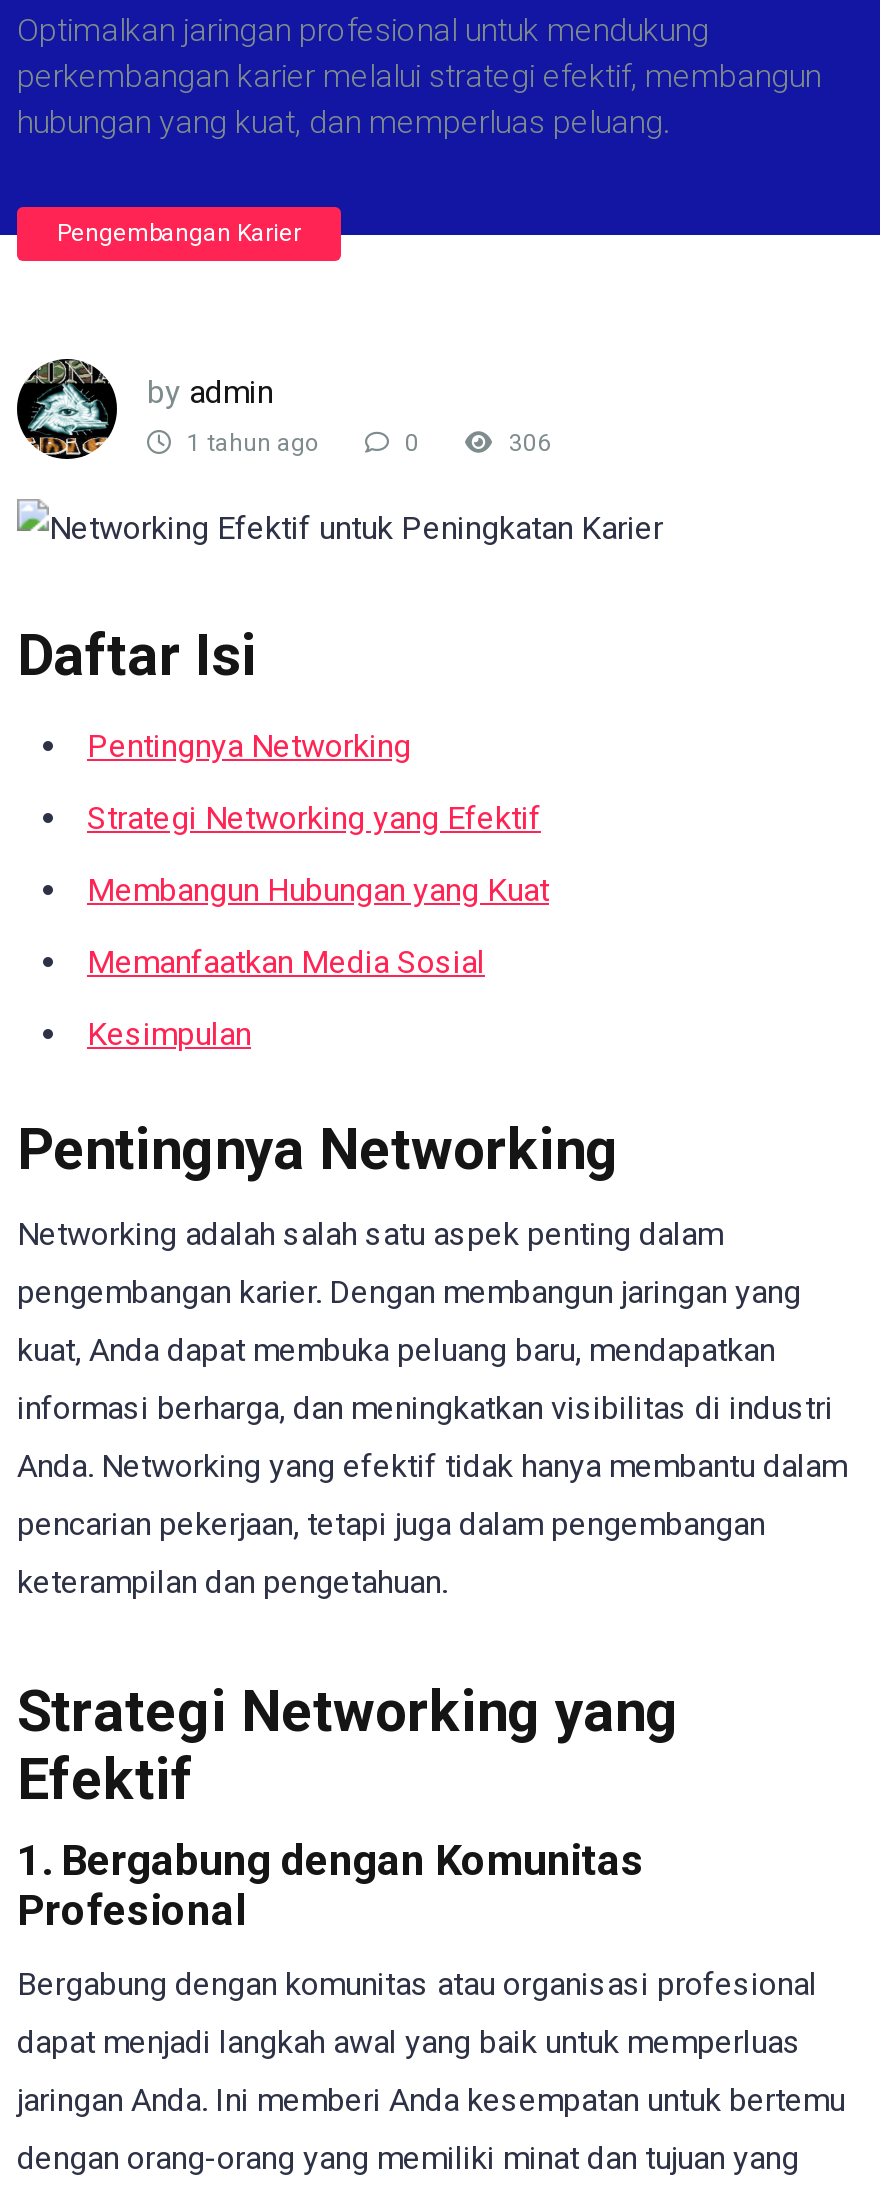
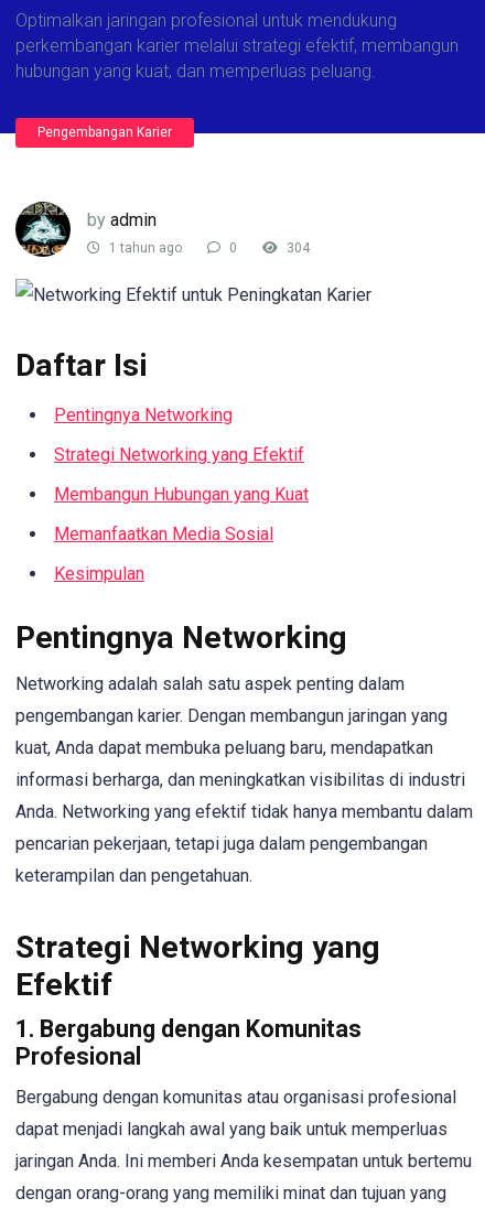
[503,429,551,457] 306 -> [283,240,310,256] 304

